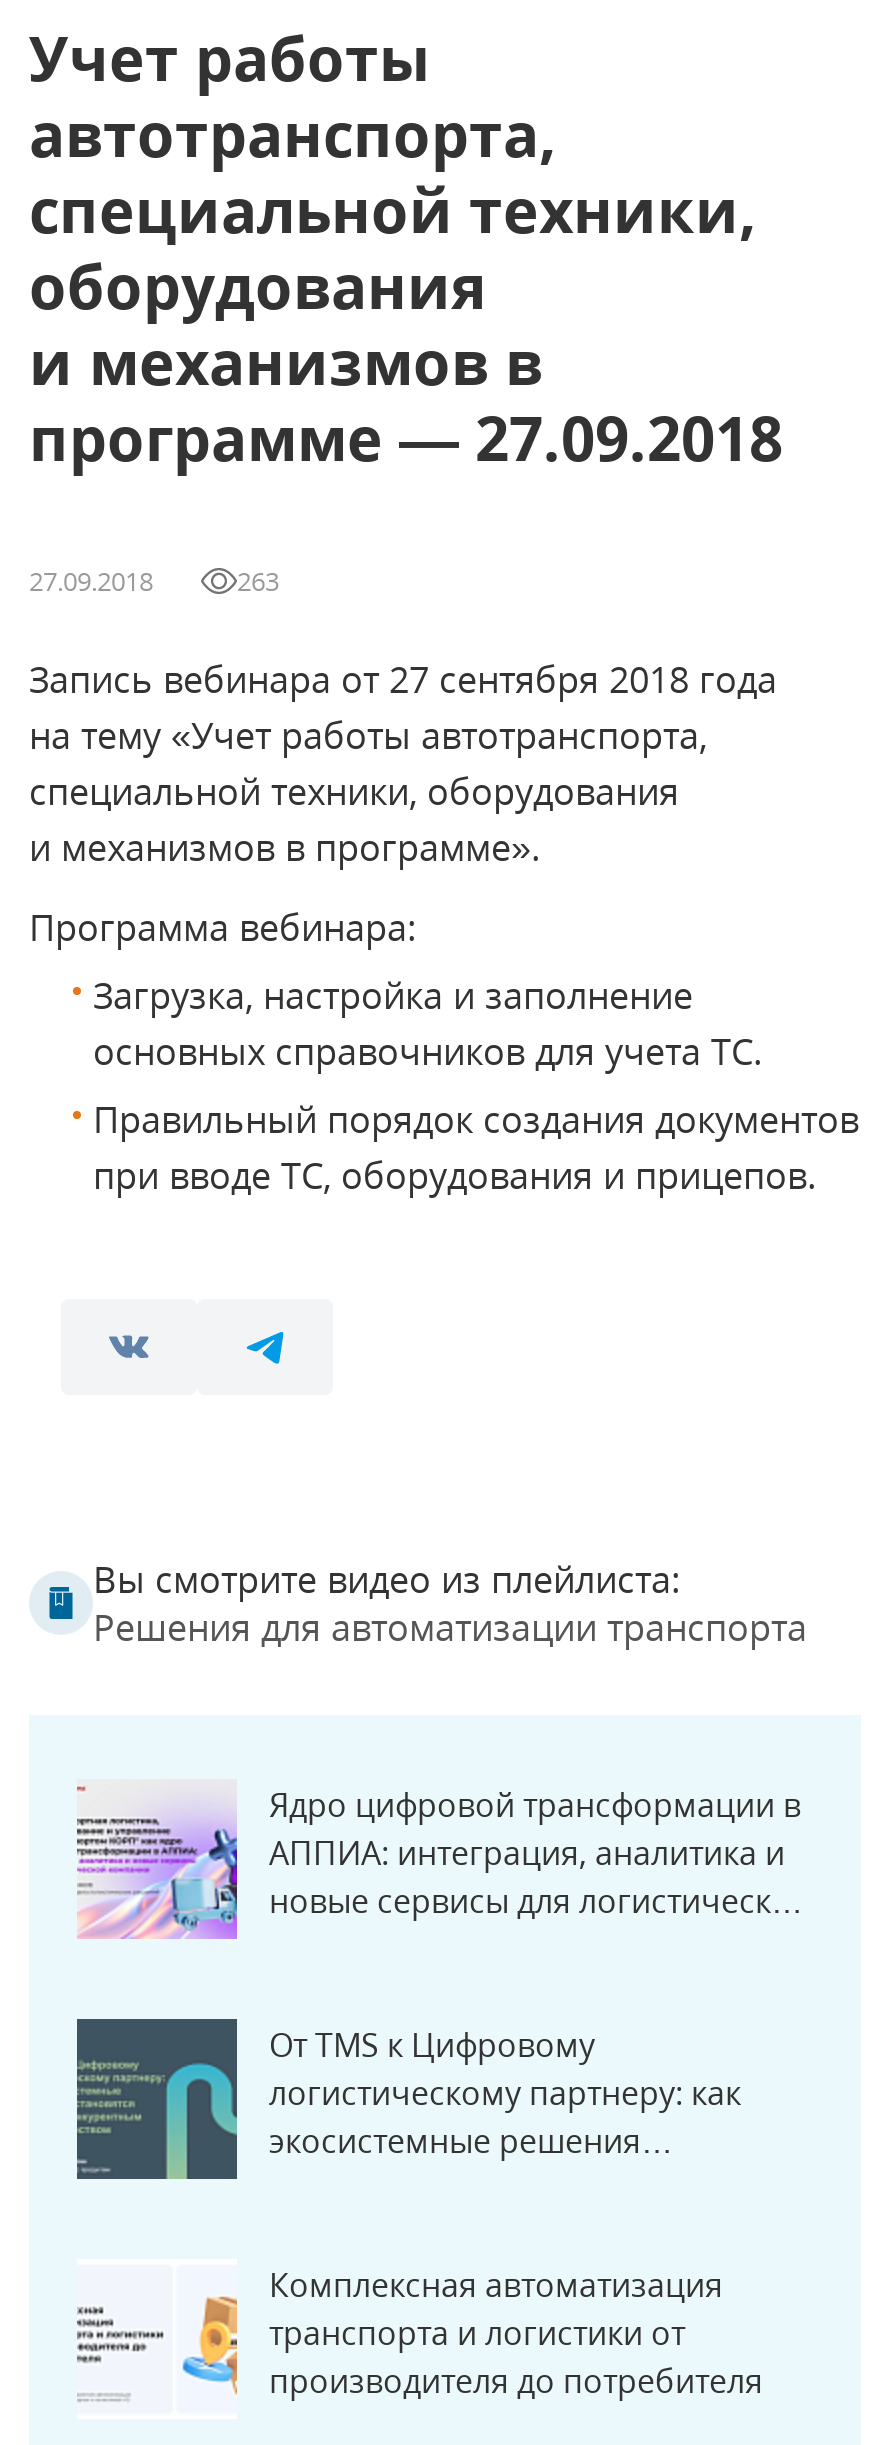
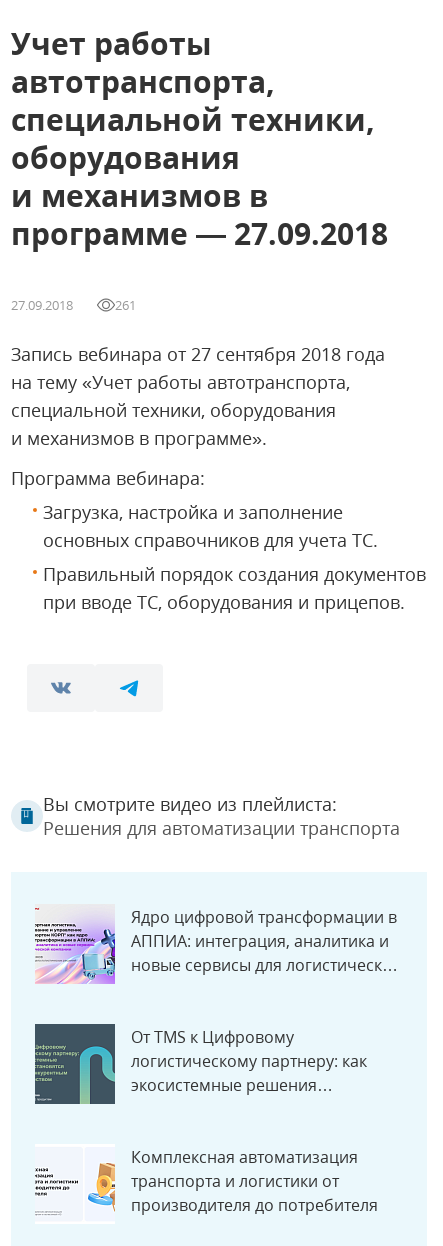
[237,563,279,599] 263 -> [115,296,136,314] 261

